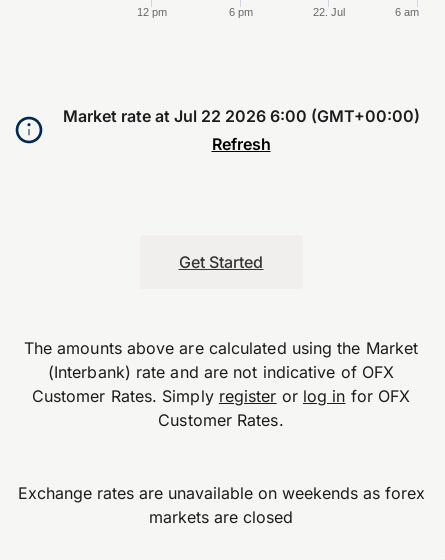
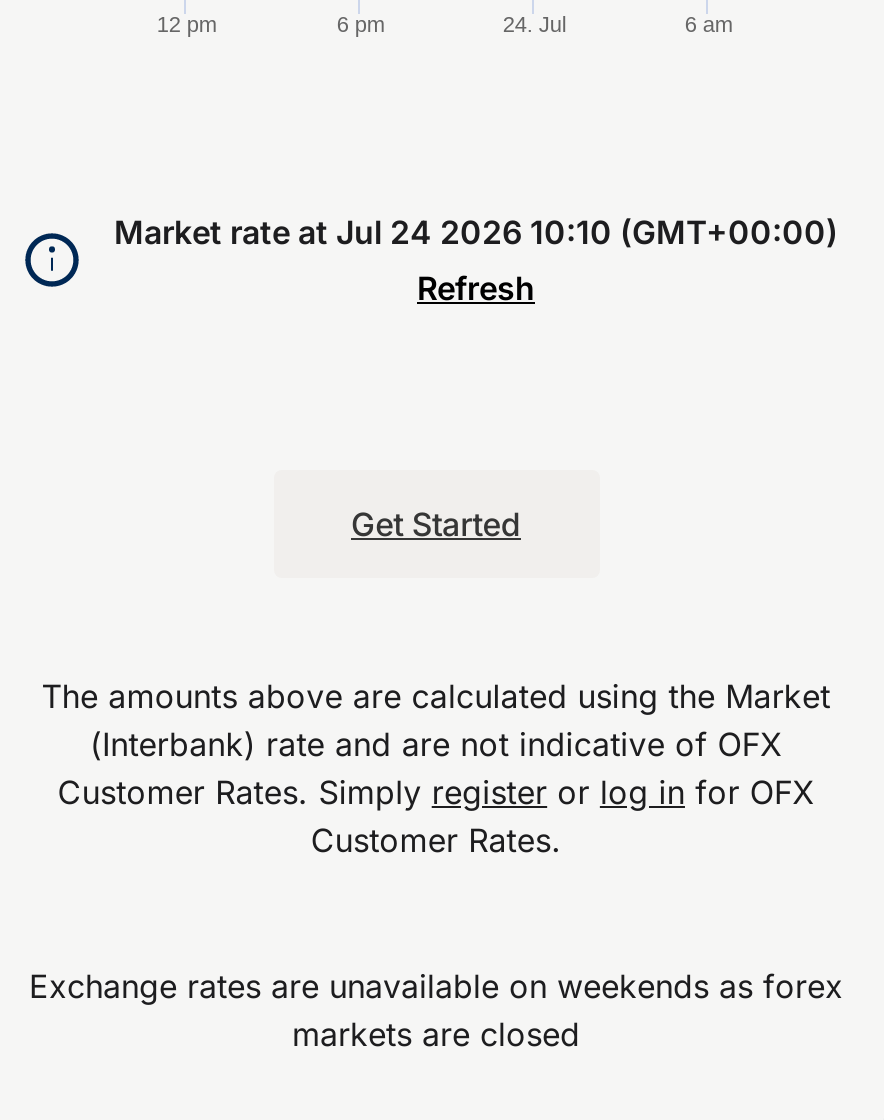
[313,6,345,18] 22. Jul -> [503,12,567,37] 24. Jul
[62,106,419,126] Market rate at Jul 22 2026 6:00 (GMT+00:00) -> [114,212,838,252] Market rate at Jul 24 2026 10:10 (GMT+00:00)

